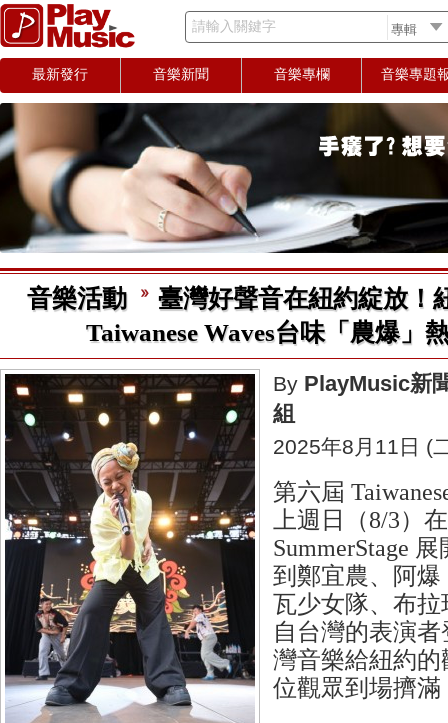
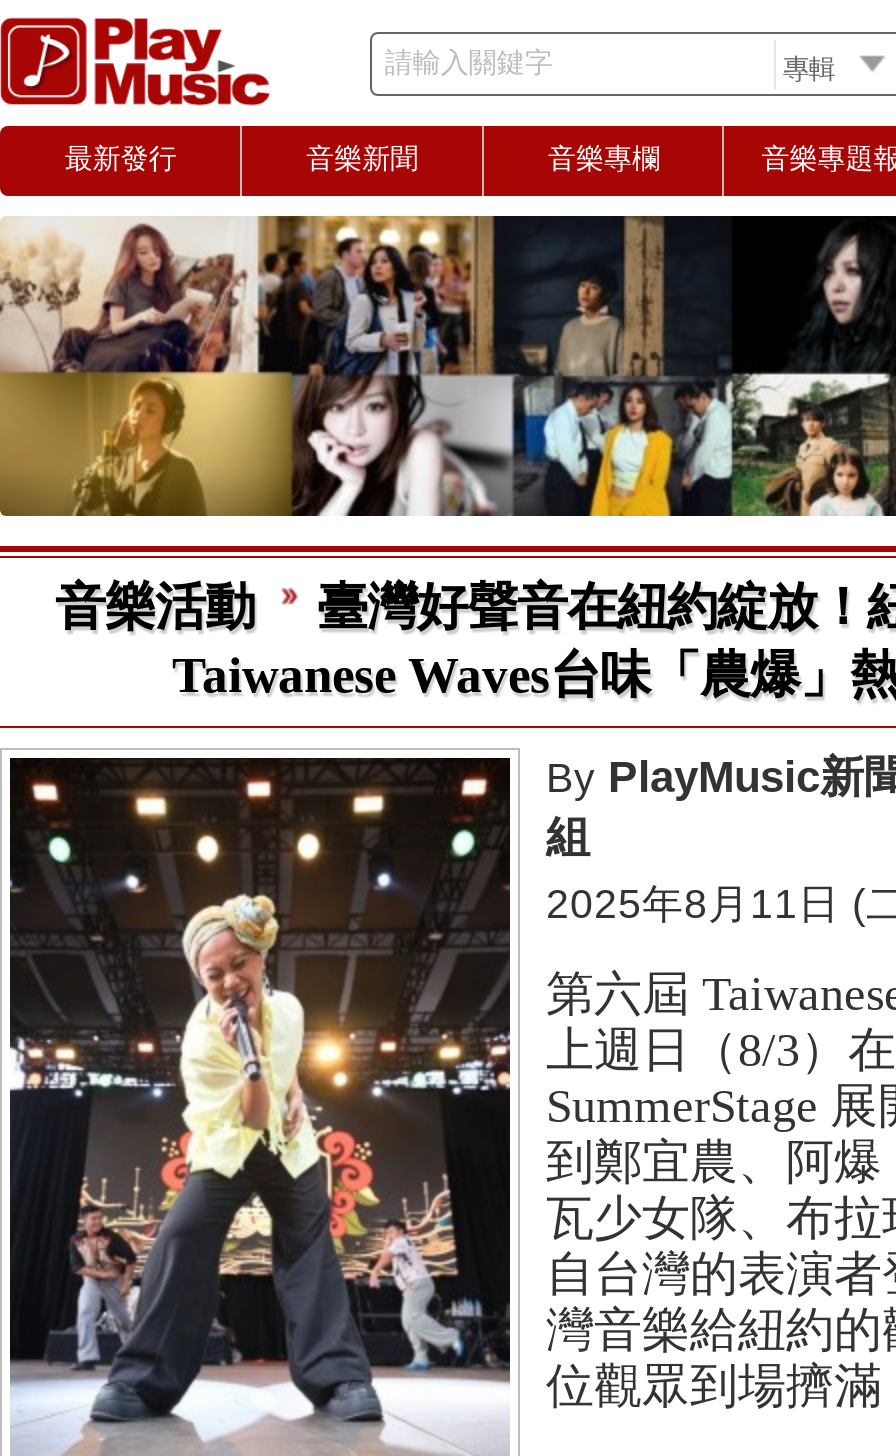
[3,102,445,254] [image] -> [6,214,890,518] [image]

